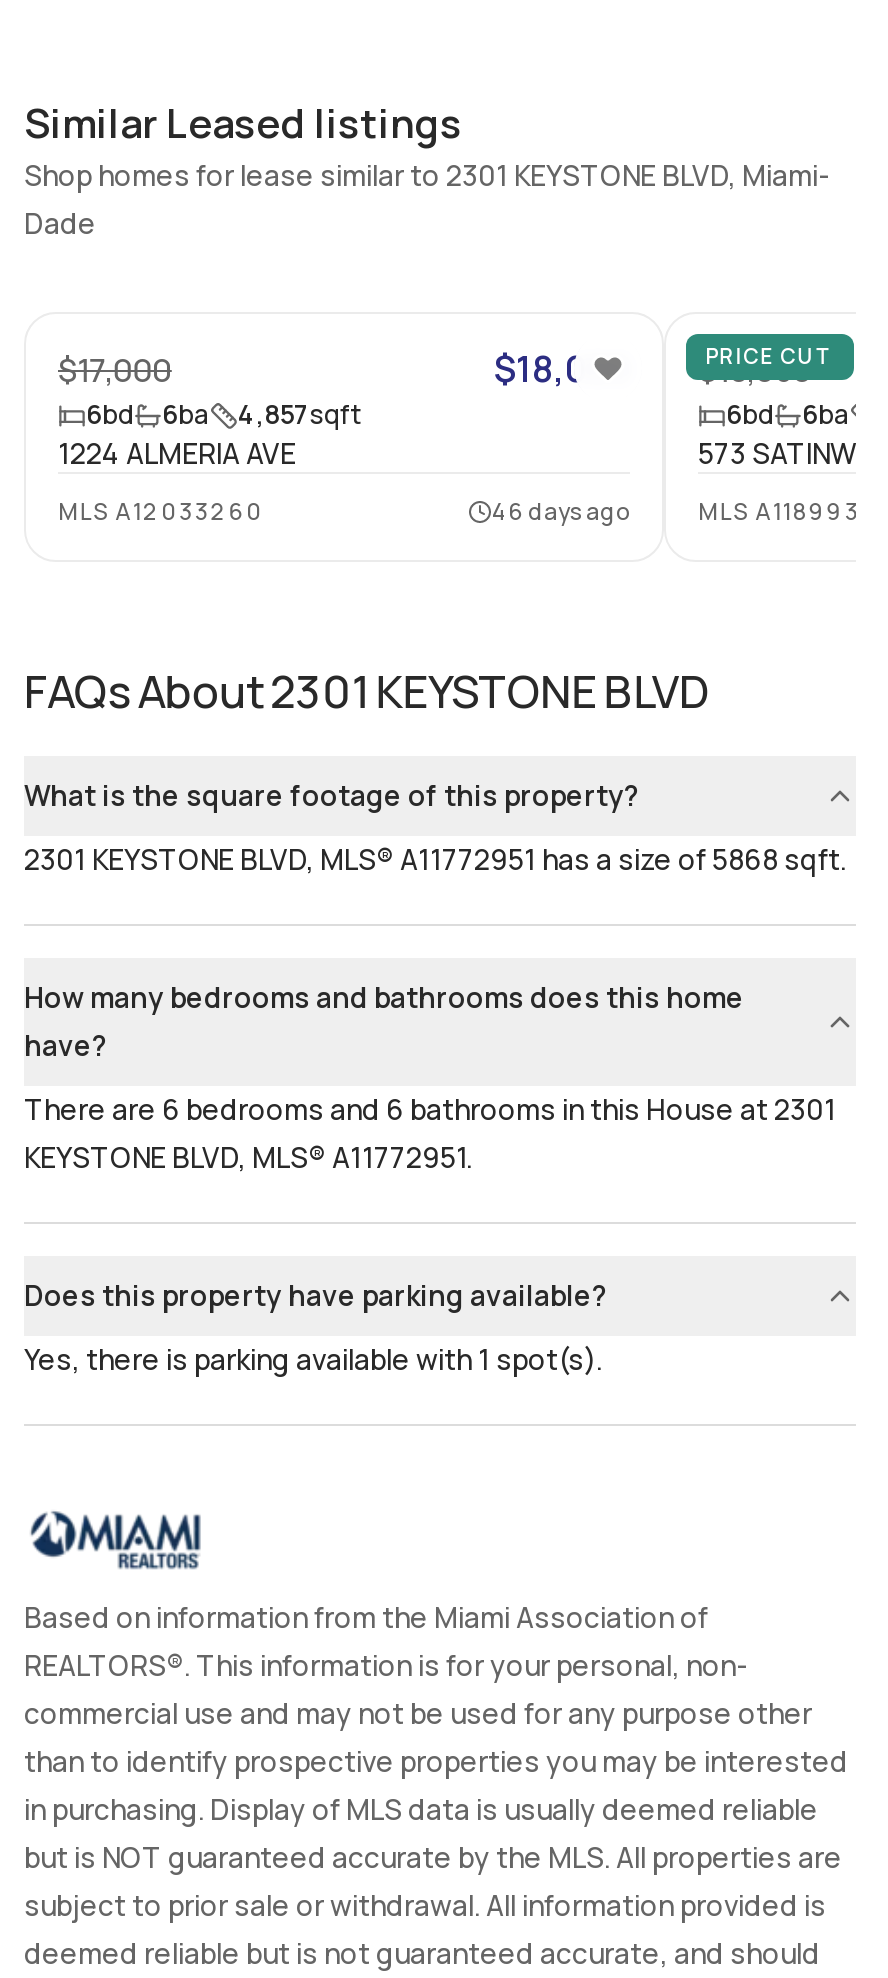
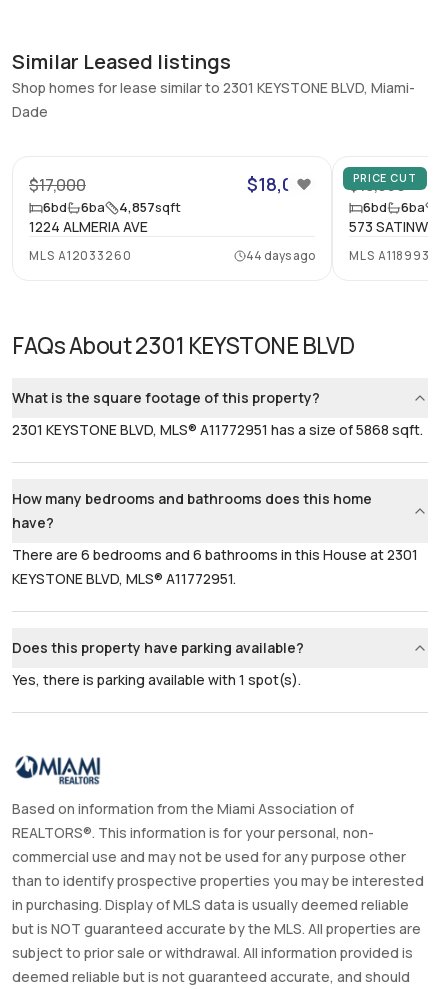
[492,496,630,526] 46 days ago -> [246,248,315,263] 44 days ago

